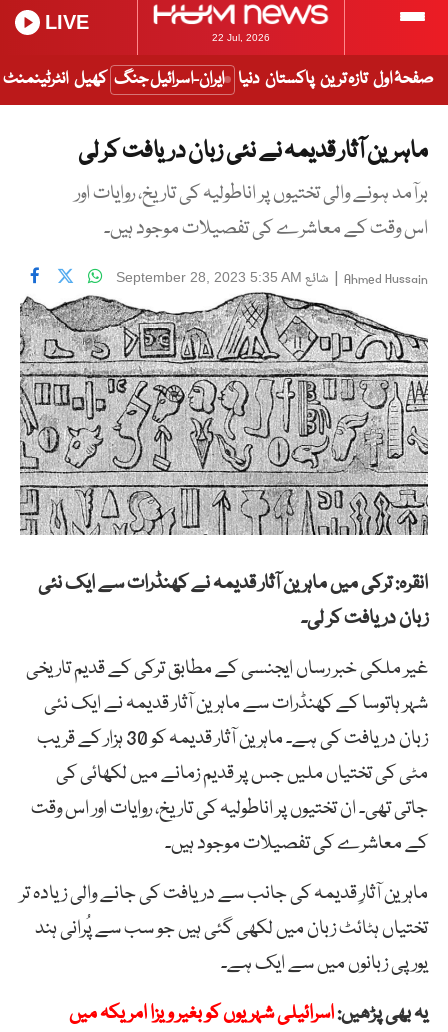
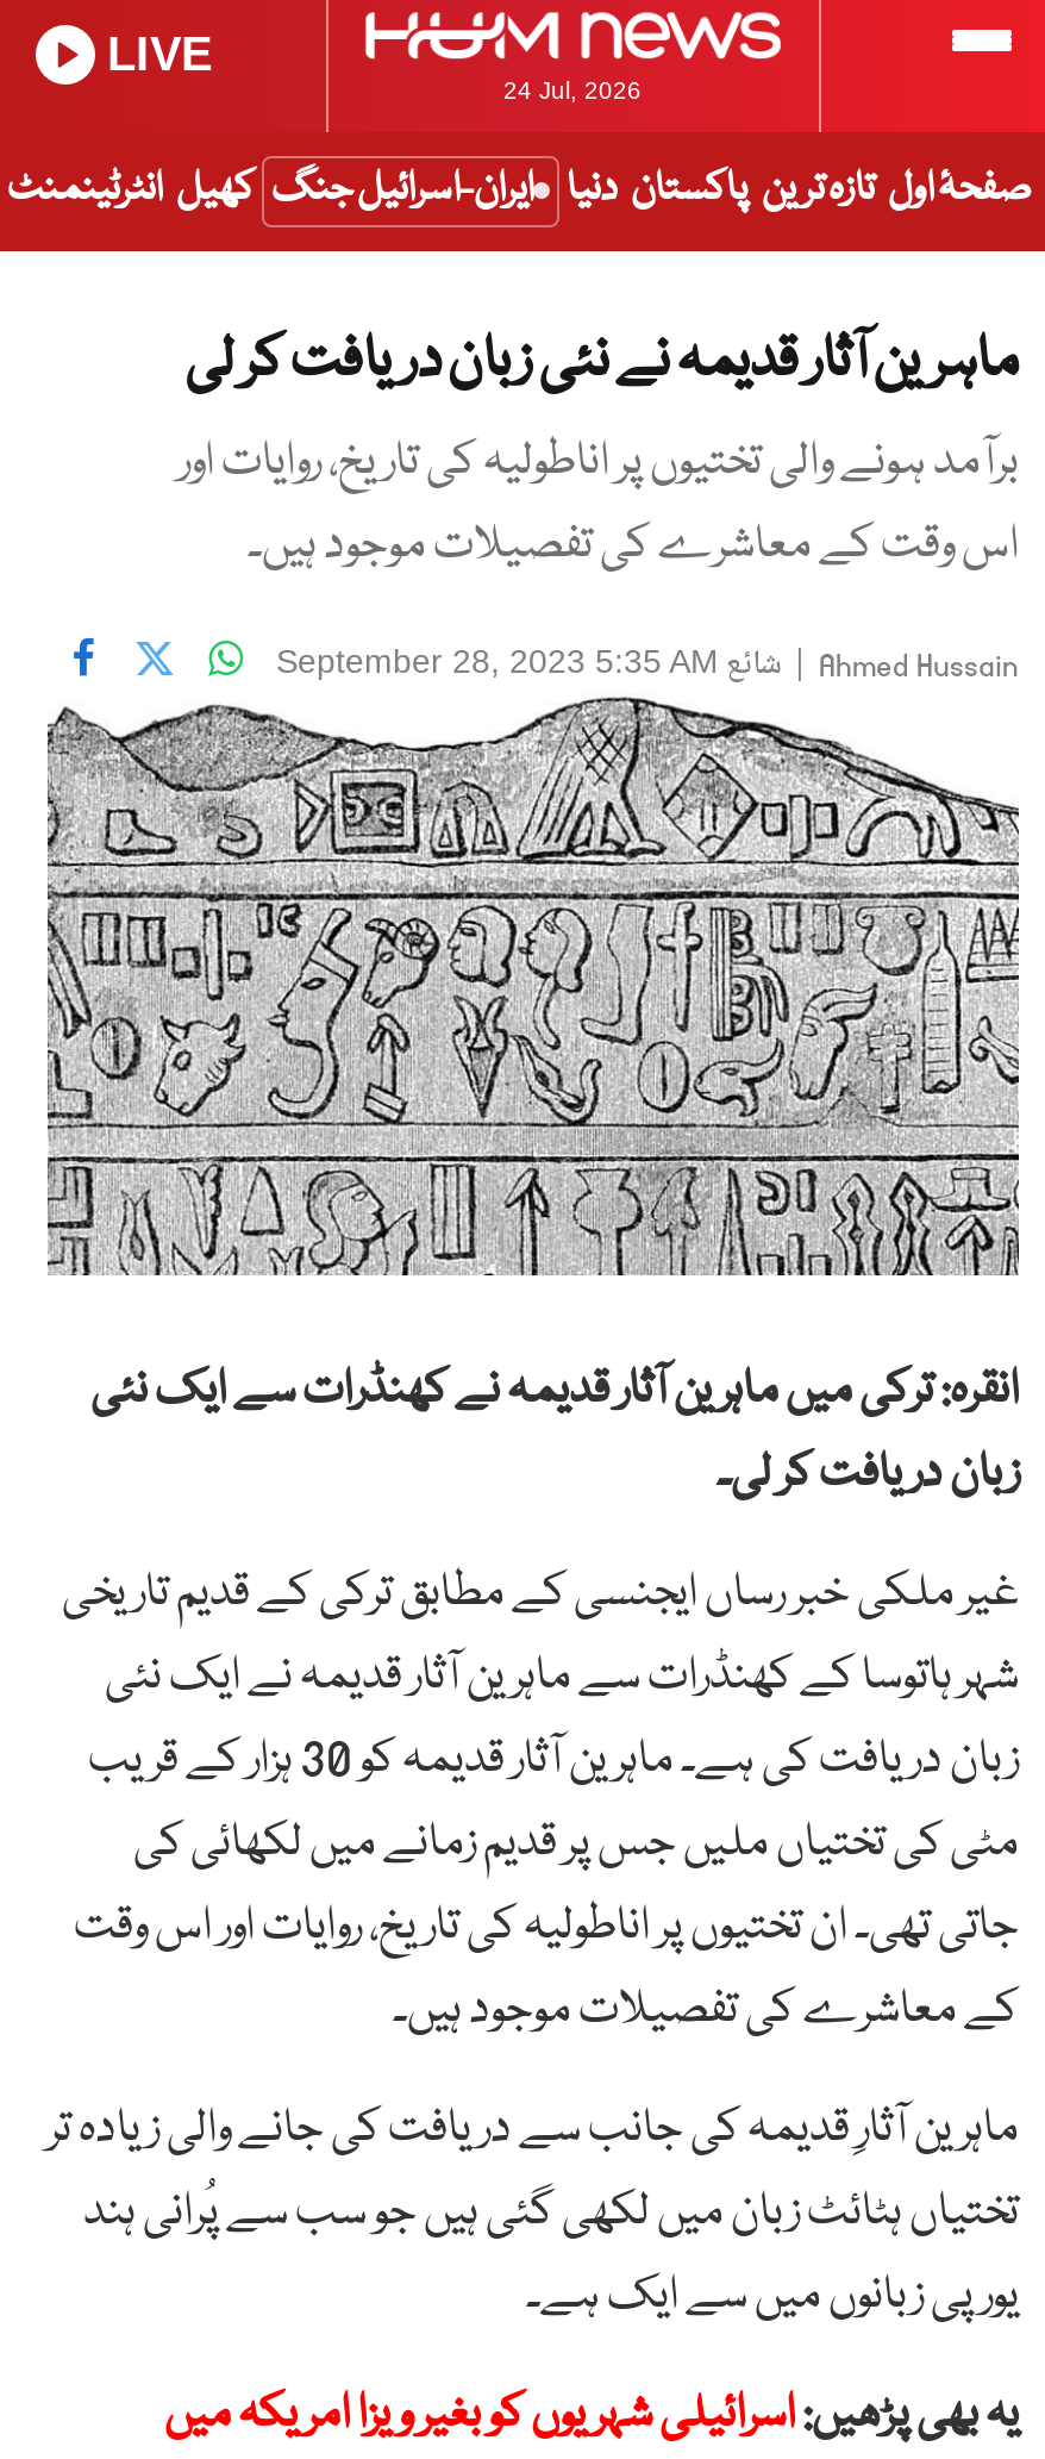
[211,32,269,43] 22 Jul, 2026 -> [503,77,642,104] 24 Jul, 2026

